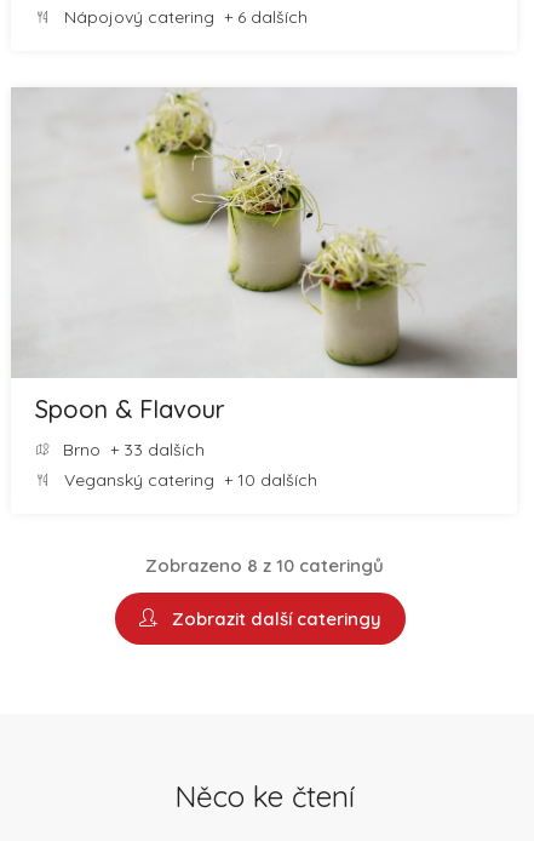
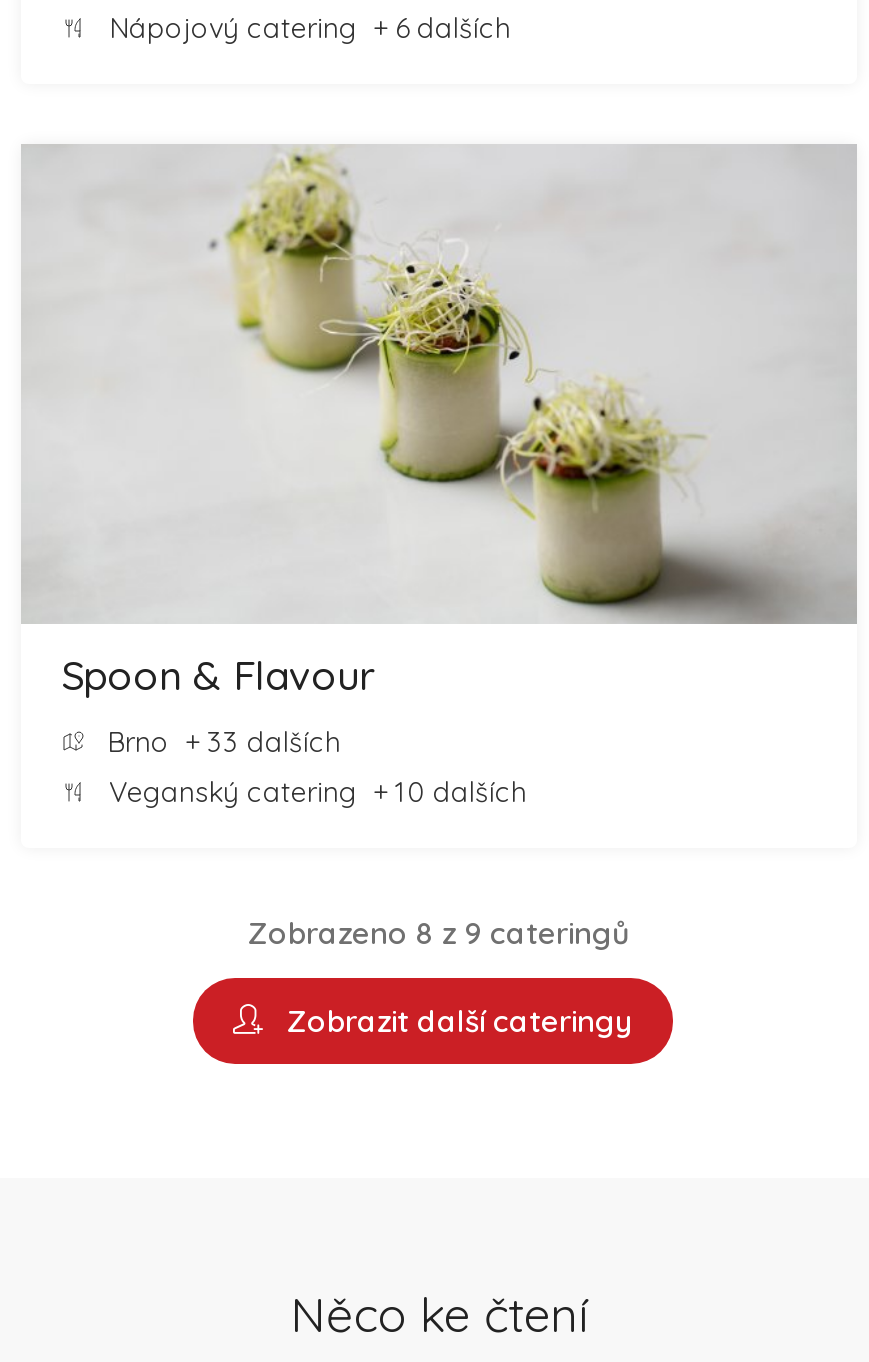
[145,554,383,577] Zobrazeno 8 z 10 cateringů -> [248,914,630,952] Zobrazeno 8 z 9 cateringů

